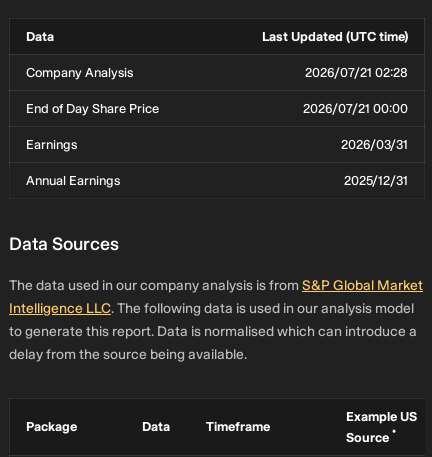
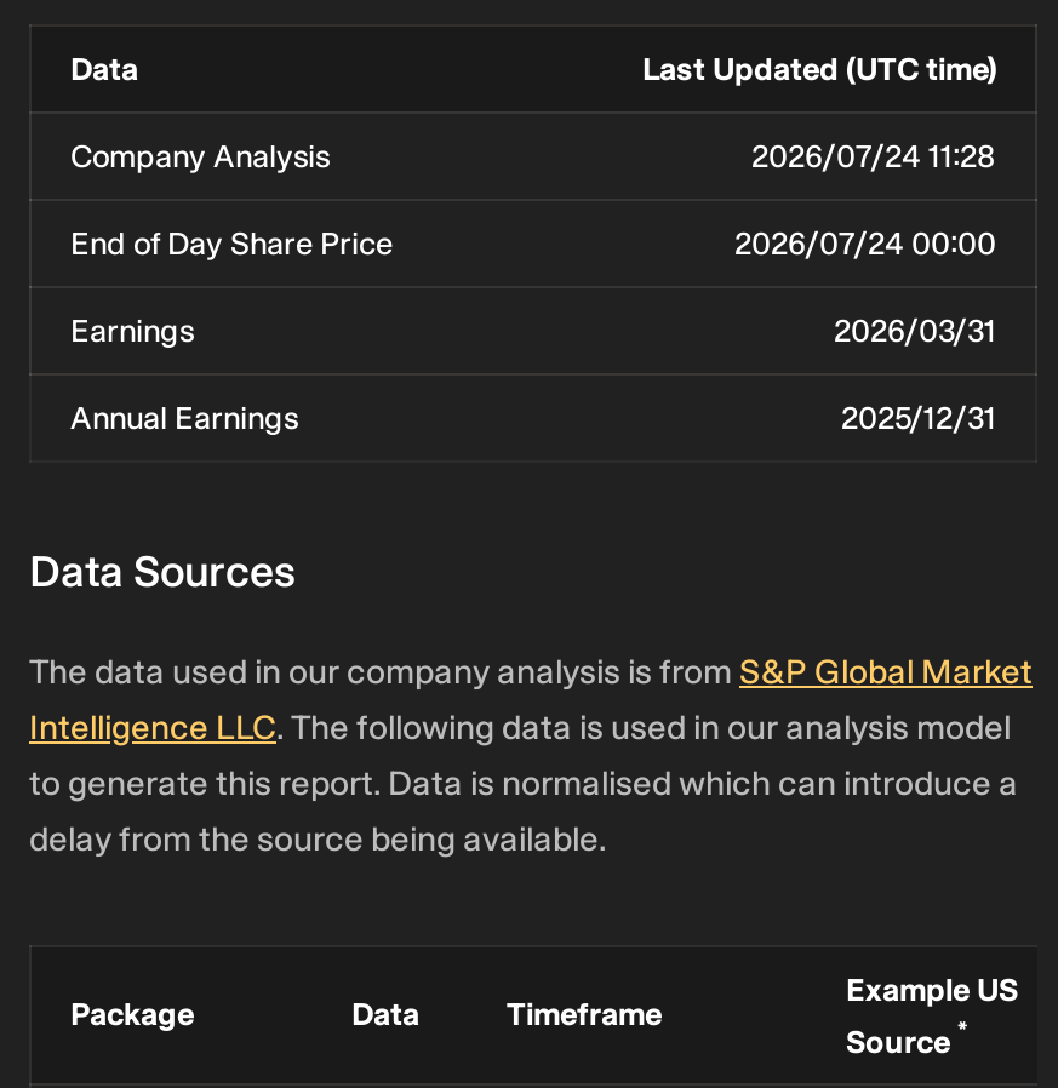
[305,65,408,80] 2026/07/21 02:28 -> [751,138,996,174] 2026/07/24 11:28
[303,101,408,116] 2026/07/21 00:00 -> [734,225,996,262] 2026/07/24 00:00

